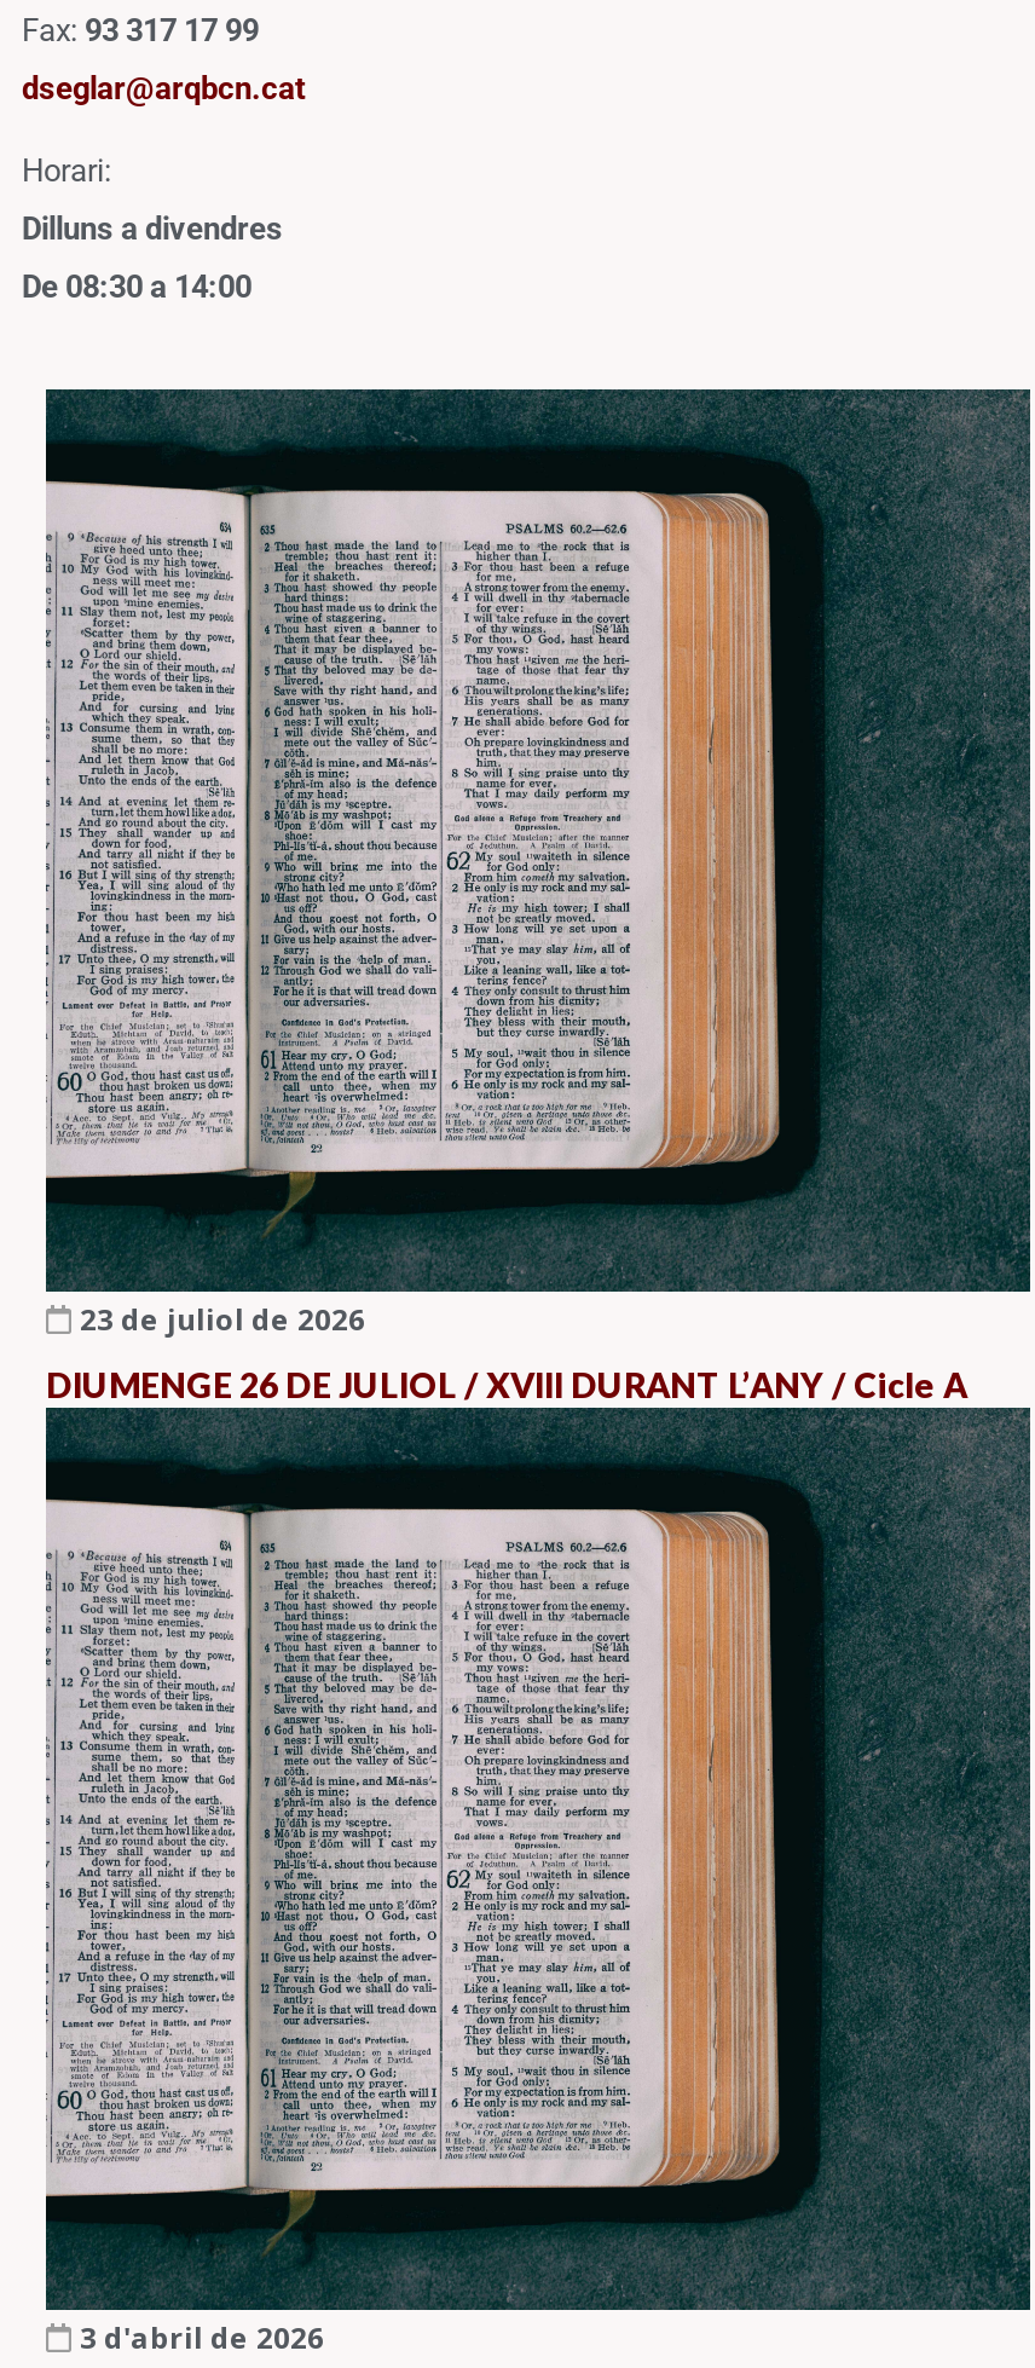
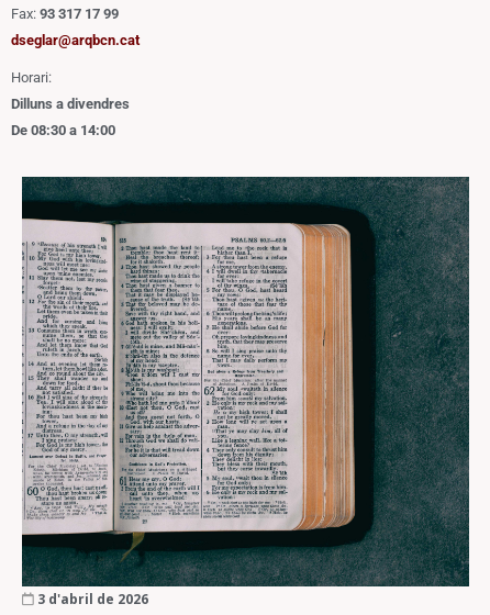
[46,1298,967,1405] 23 de juliol de 2026 | DIUMENGE 26 DE JULIOL / XVIII DURANT L’ANY / Cicle A -> none

